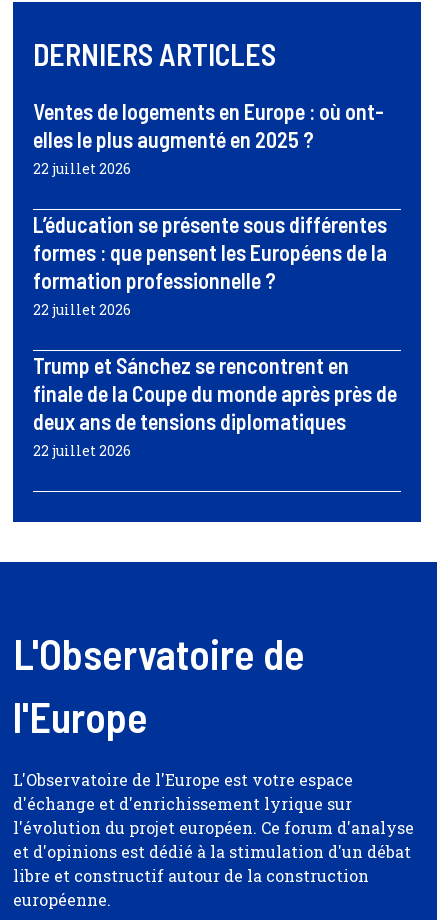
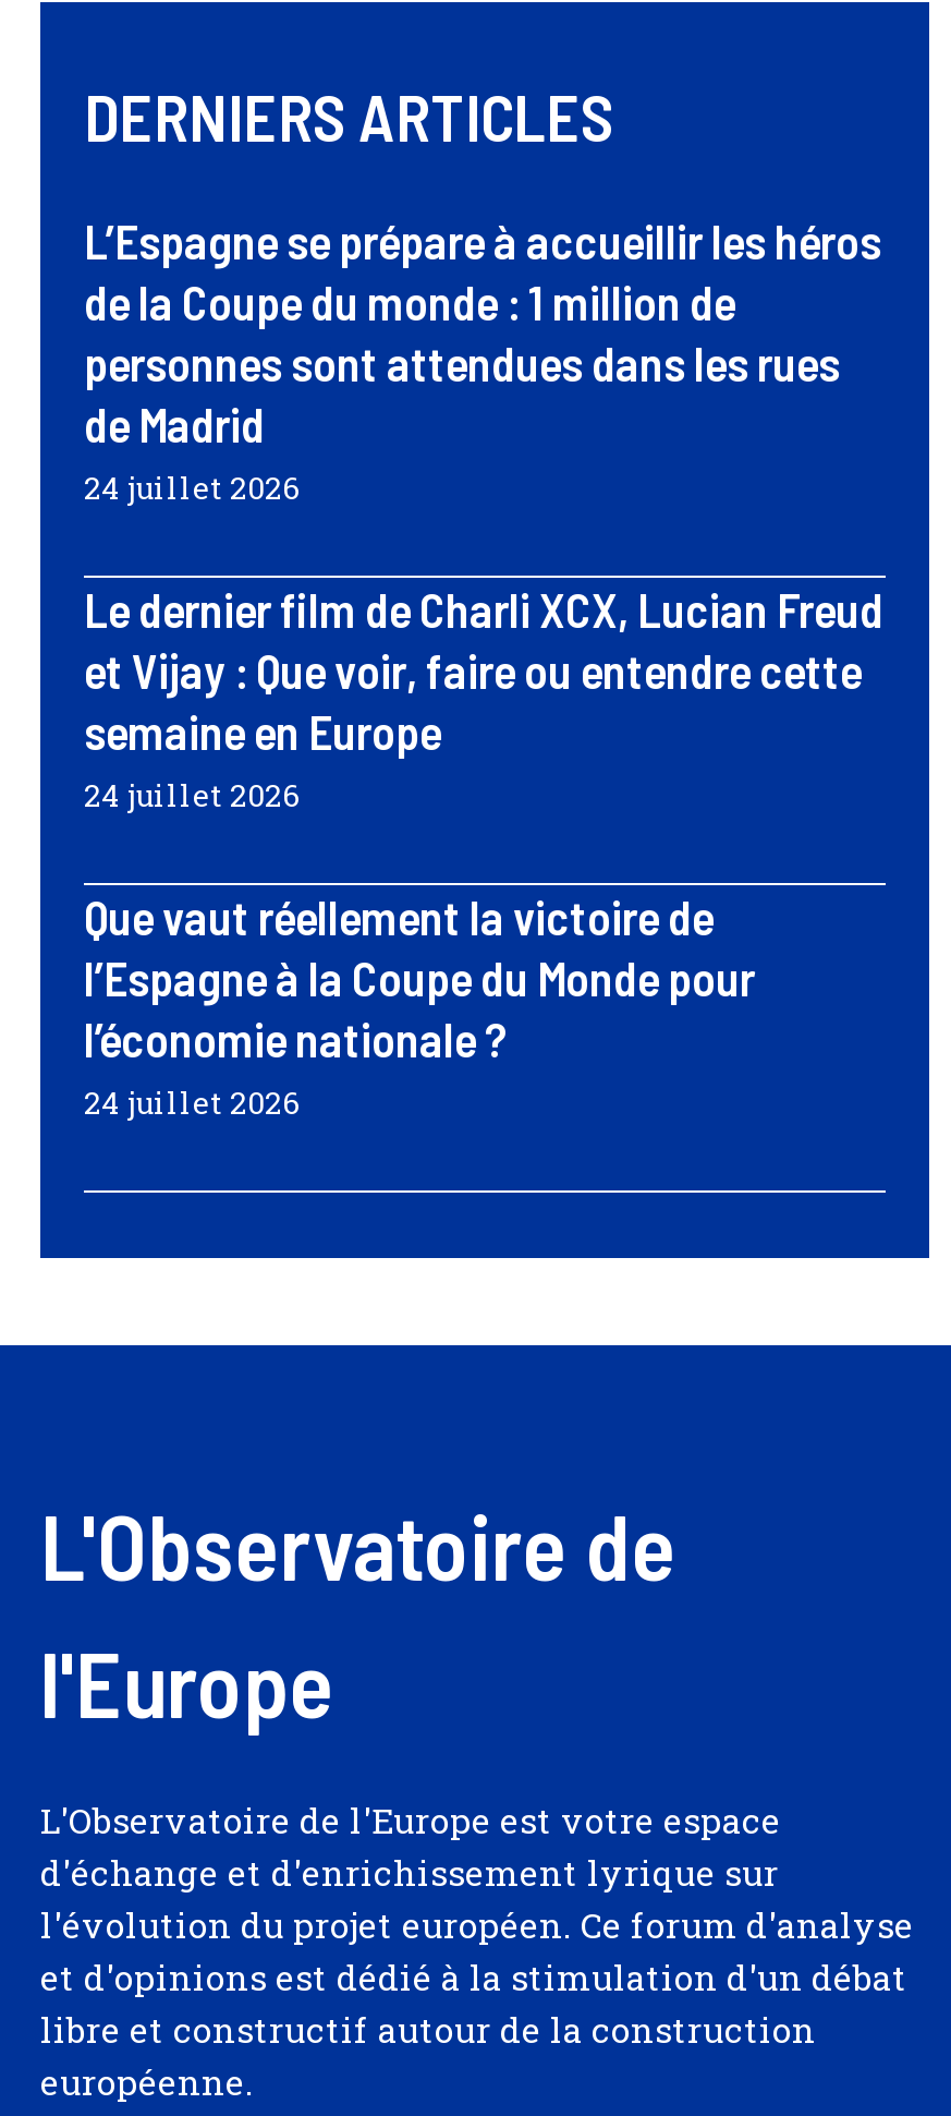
[33,98,384,178] Ventes de logements en Europe : où ont- | elles le plus augmenté en 2025 ? | 22 juillet 2026 -> [84,211,881,508] L’Espagne se prépare à accueillir les héros | de la Coupe du monde : 1 million de | personnes sont attendues dans les rues | de Madrid | 24 juillet 2026
[33,211,387,319] L’éducation se présente sous différentes | formes : que pensent les Européens de la | formation professionnelle ? | 22 juillet 2026 -> [84,580,883,815] Le dernier film de Charli XCX, Lucian Freud | et Vijay : Que voir, faire ou entendre cette | semaine en Europe | 24 juillet 2026
[33,352,397,460] Trump et Sánchez se rencontrent en | finale de la Coupe du monde après près de | deux ans de tensions diplomatiques | 22 juillet 2026 -> [84,887,755,1123] Que vaut réellement la victoire de | l’Espagne à la Coupe du Monde pour | l’économie nationale ? | 24 juillet 2026

